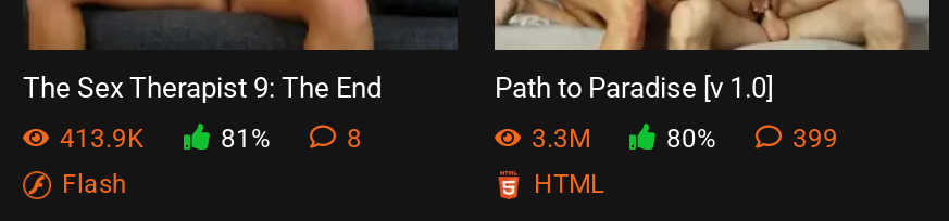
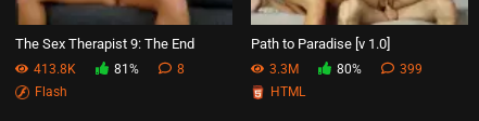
[60,123,145,153] 413.9K -> [34,61,76,76] 413.8K

